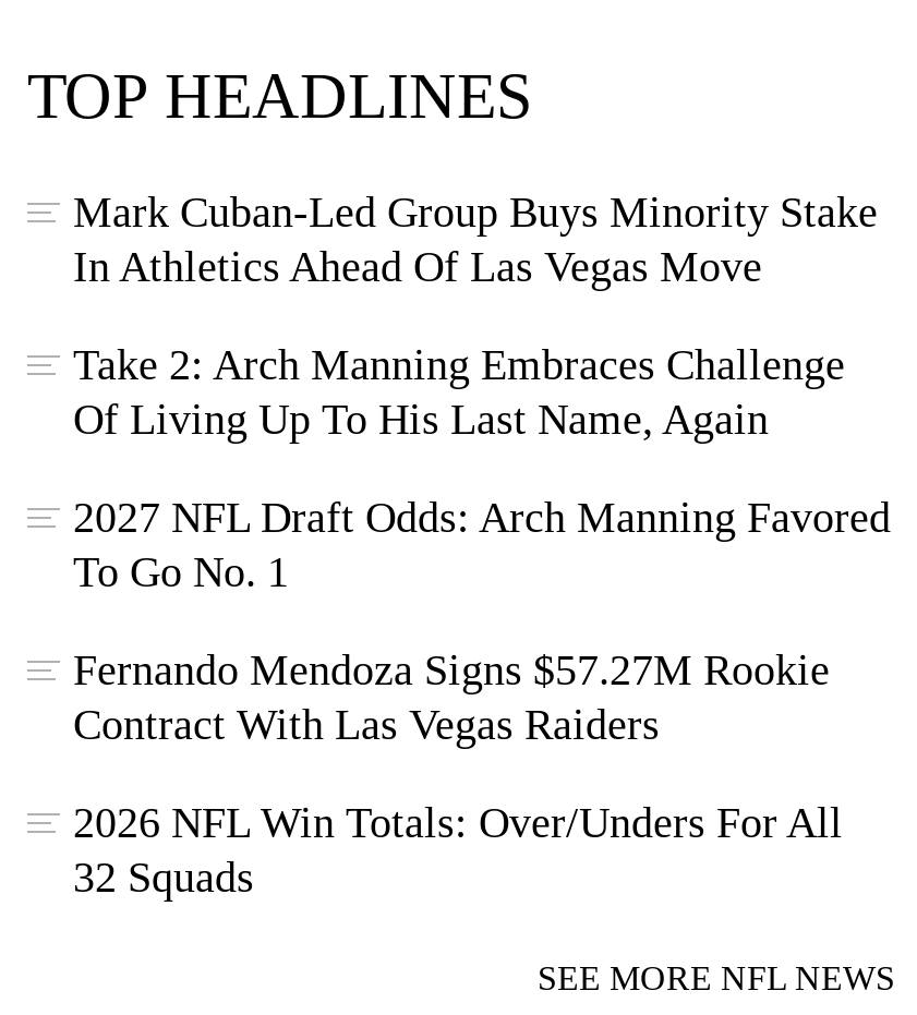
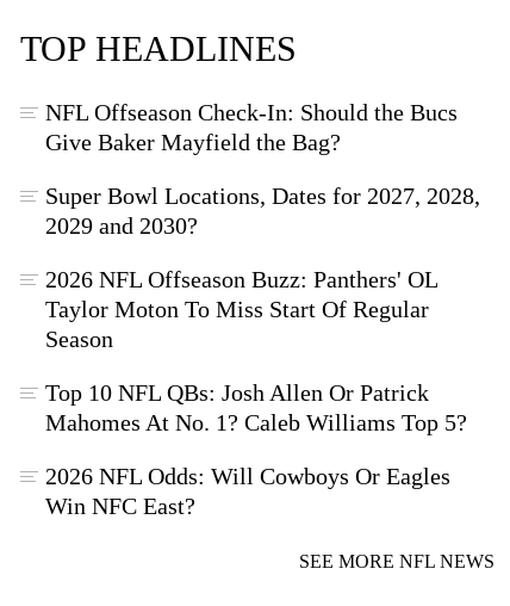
[73,187,878,290] Mark Cuban-Led Group Buys Minority Stake | In Athletics Ahead Of Las Vegas Move -> [45,99,458,155] NFL Offseason Check-In: Should the Bucs | Give Baker Mayfield the Bag?
[73,340,845,442] Take 2: Arch Manning Embraces Challenge | Of Living Up To His Last Name, Again -> [45,182,480,238] Super Bowl Locations, Dates for 2027, 2028, | 2029 and 2030?
[73,492,891,595] 2027 NFL Draft Odds: Arch Manning Favored | To Go No. 1 -> [45,266,437,352] 2026 NFL Offseason Buzz: Panthers' OL | Taylor Moton To Miss Start Of Regular | Season
[73,645,830,747] Fernando Mendoza Signs $57.27M Rookie | Contract With Las Vegas Raiders -> [45,379,467,435] Top 10 NFL QBs: Josh Allen Or Patrick | Mahomes At No. 1? Caleb Williams Top 5?
[73,798,843,900] 2026 NFL Win Totals: Over/Unders For All | 32 Squads -> [45,463,450,519] 2026 NFL Odds: Will Cowboys Or Eagles | Win NFC East?

